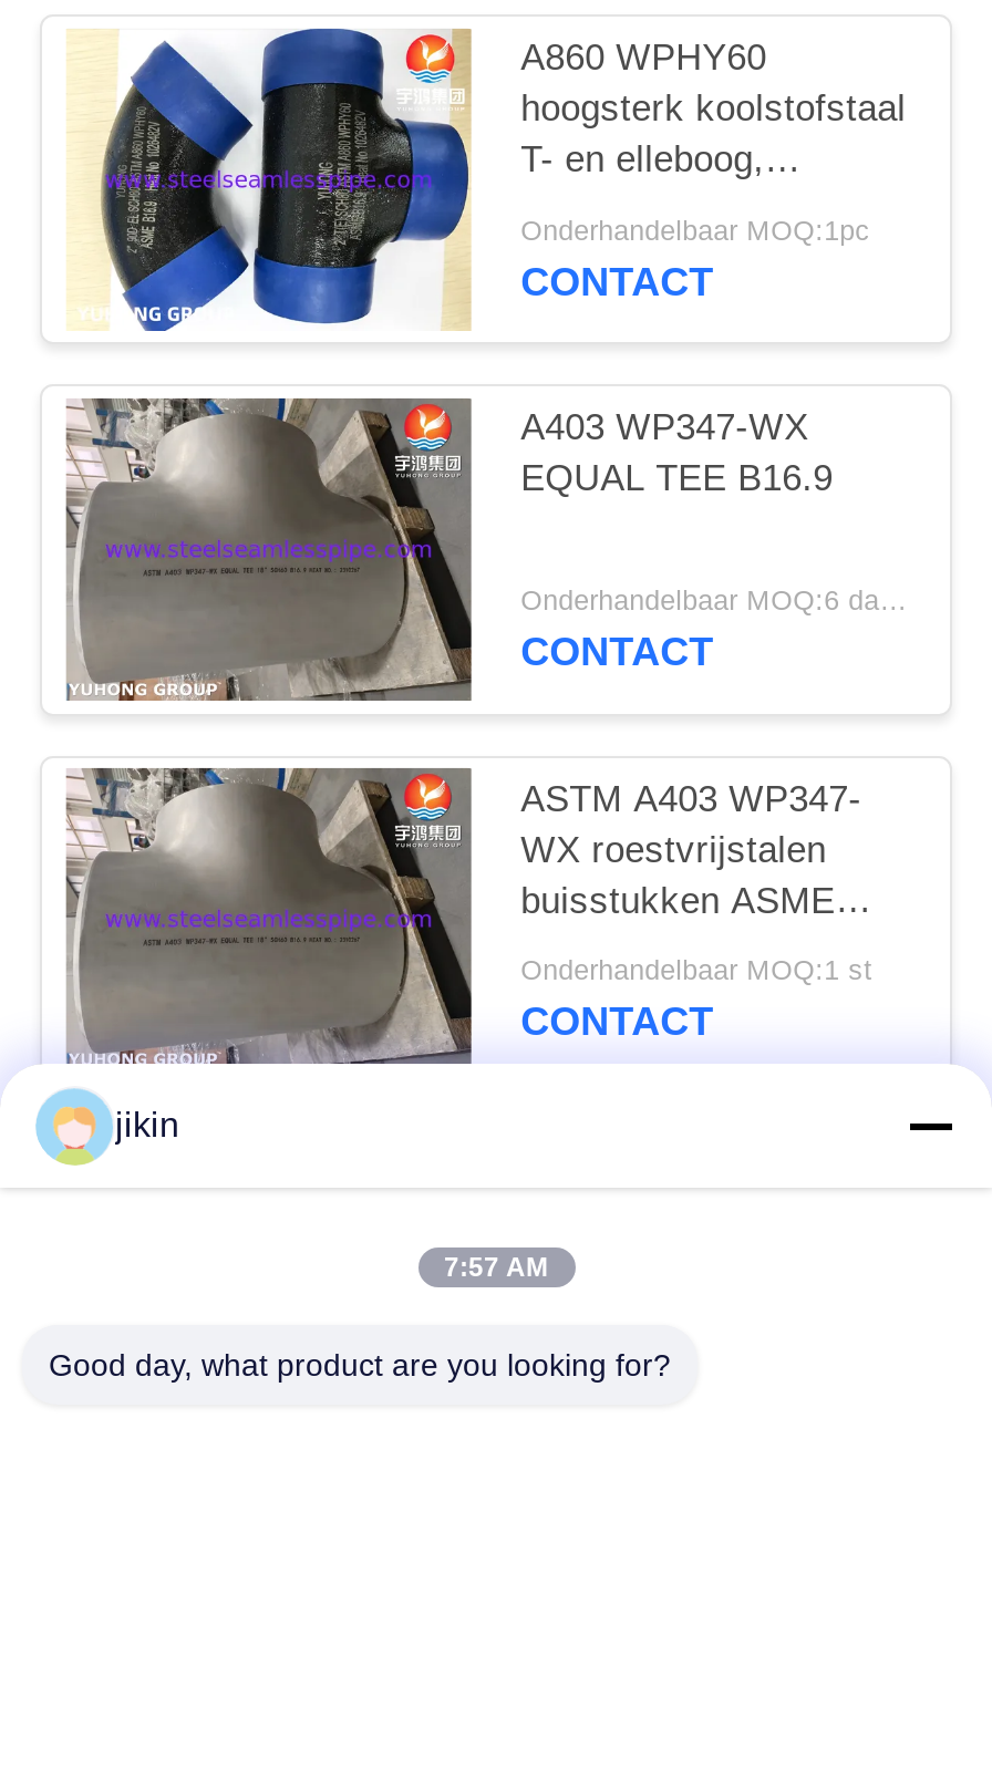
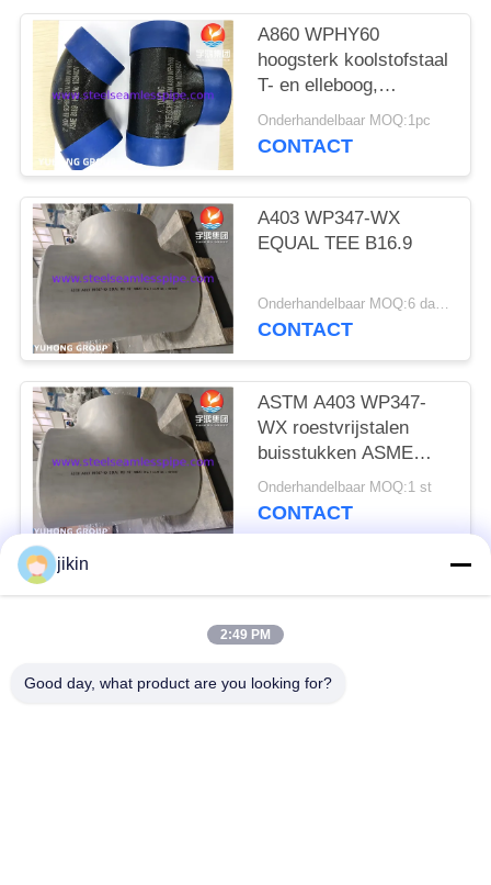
[444,1252,548,1283] 7:57 AM -> [220,627,271,642] 2:49 PM

